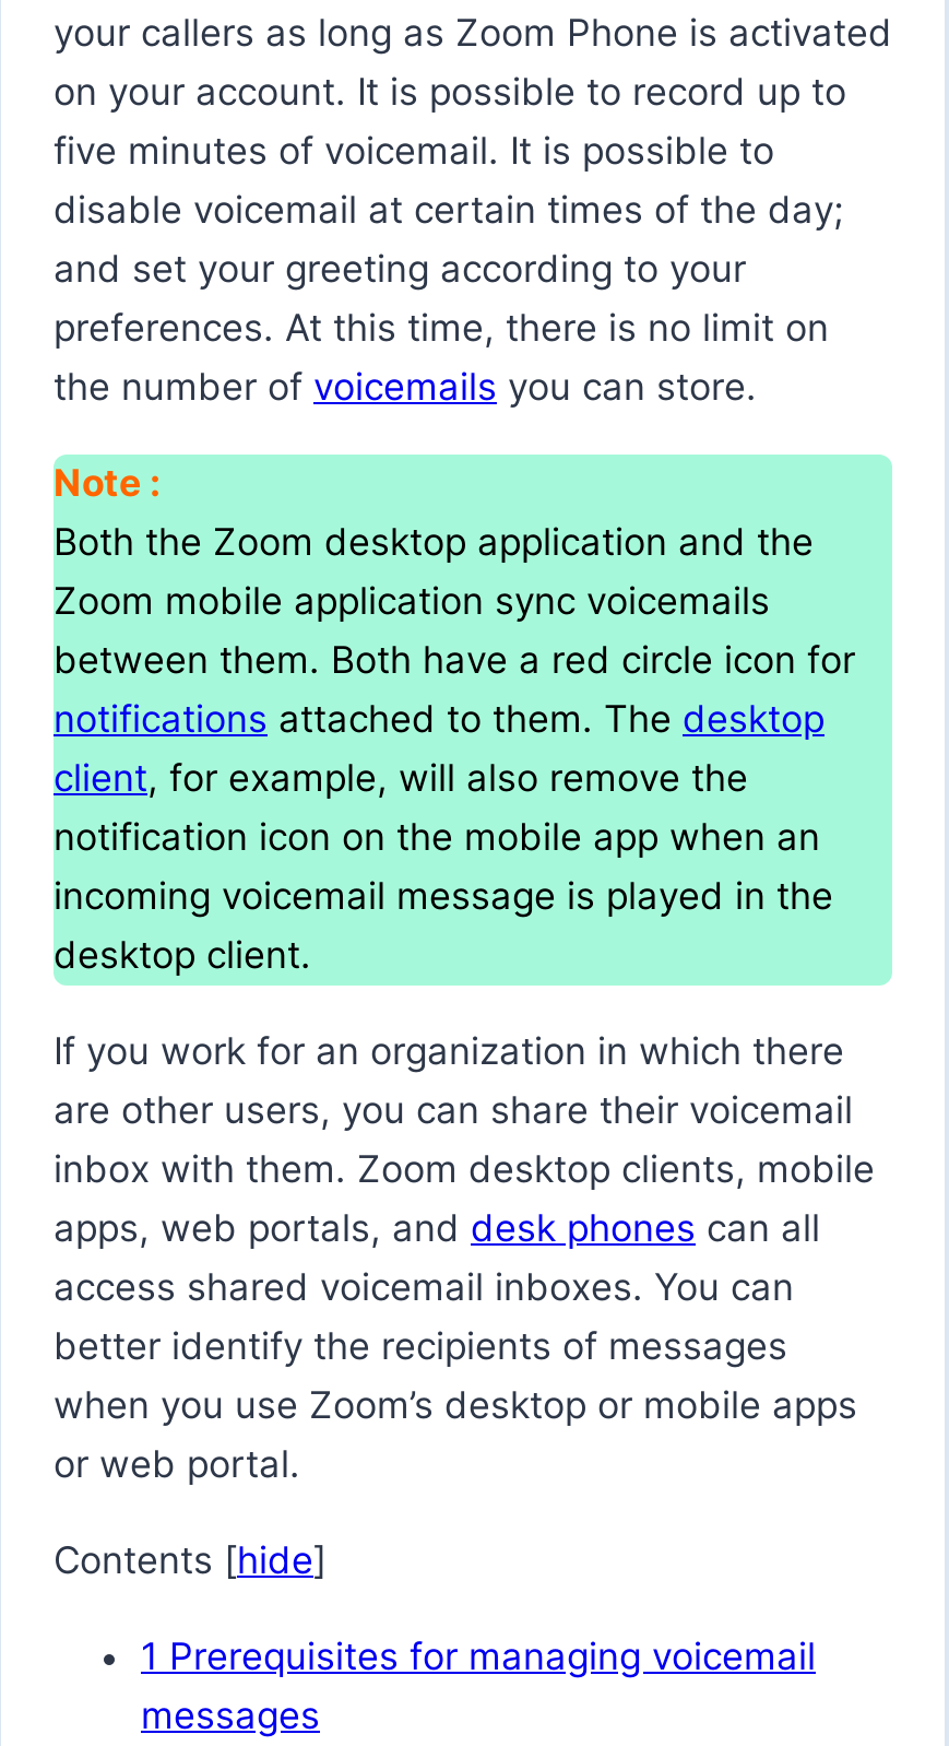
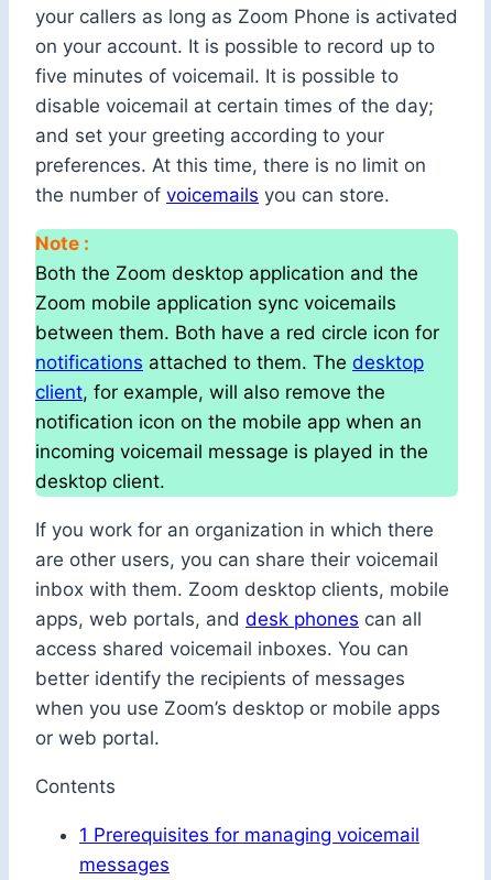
[54,1539,327,1583] Contents [hide] -> [35,776,116,798] Contents

